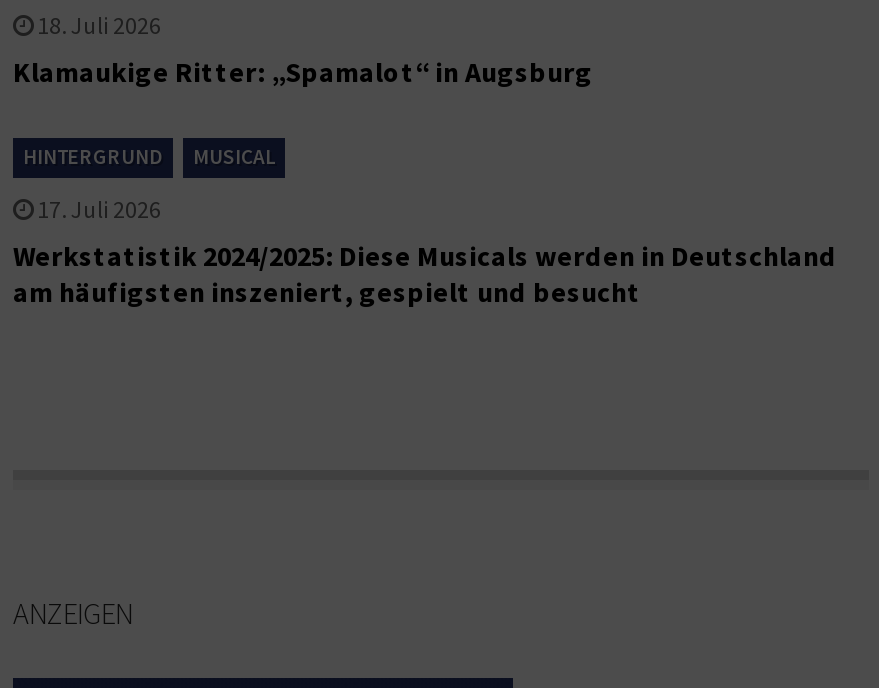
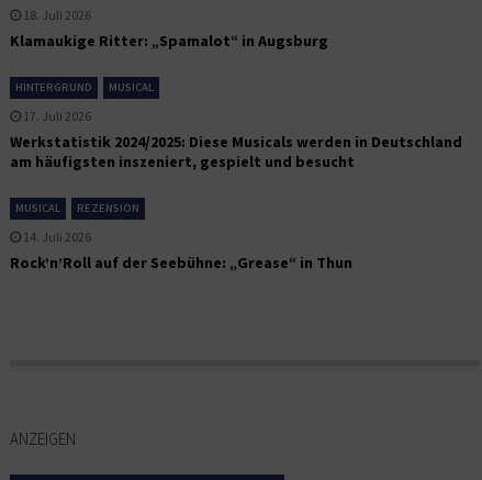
none -> [10,201,352,273] MUSICAL | REZENSION | 14. Juli 2026 | Rock’n’Roll auf der Seebühne: „Grease“ in Thun

